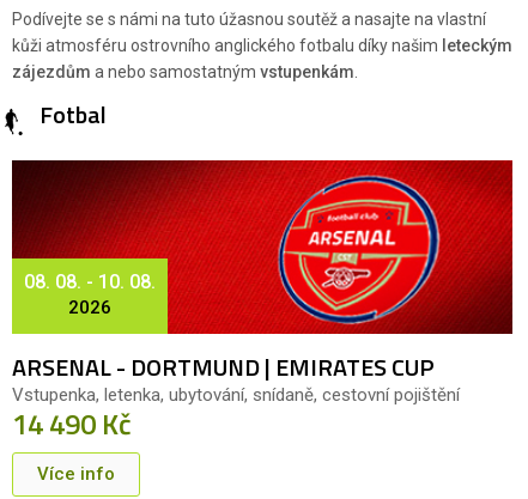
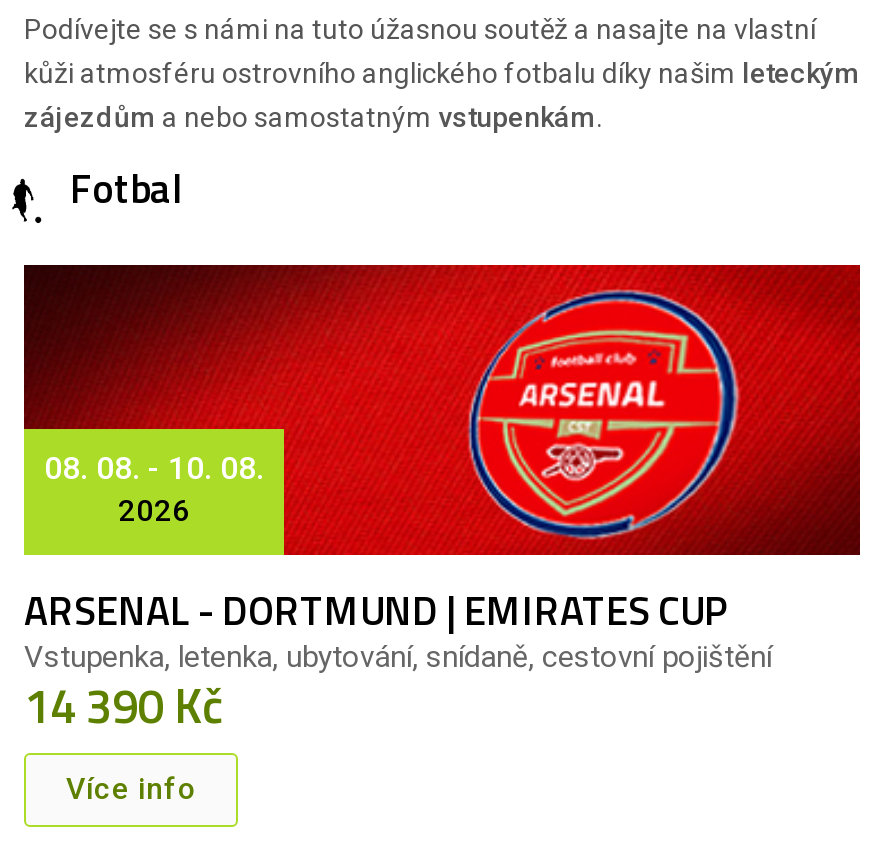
[12,402,132,445] 14 490 Kč -> [24,668,224,740] 14 390 Kč

